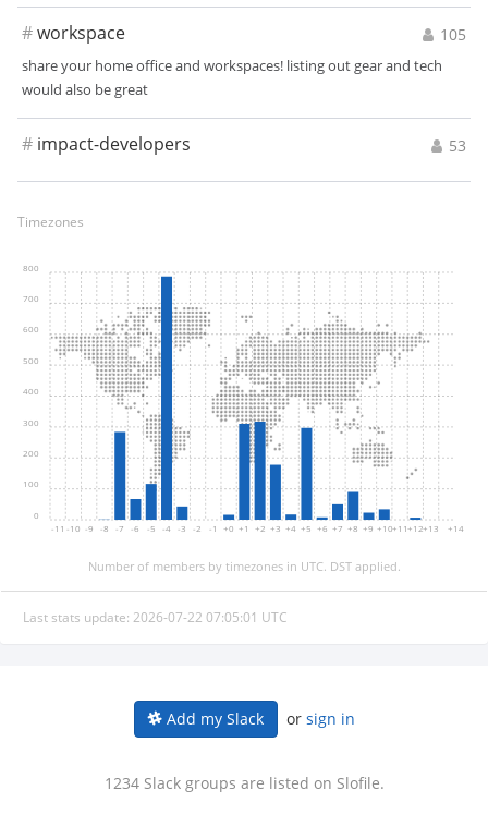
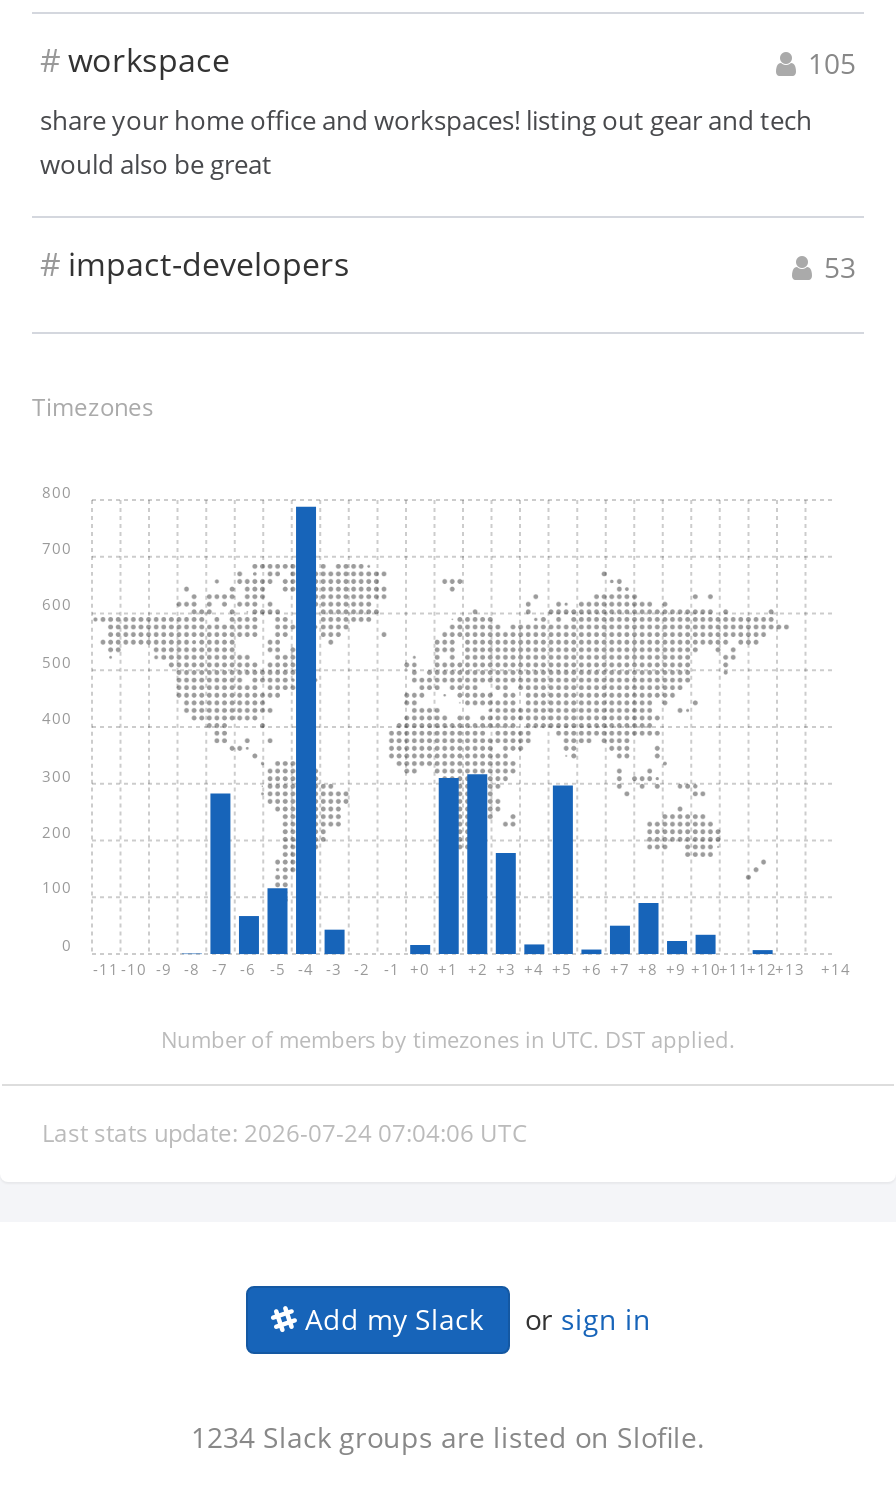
[23,608,288,627] Last stats update: 2026-07-22 07:05:01 UTC -> [42,1117,528,1151] Last stats update: 2026-07-24 07:04:06 UTC

